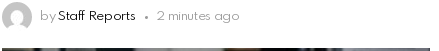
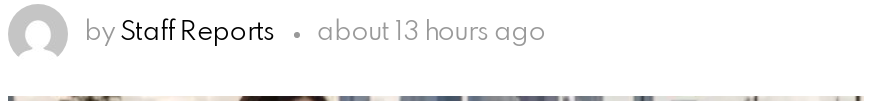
[156,10,240,23] 2 minutes ago -> [316,20,546,46] about 13 hours ago

